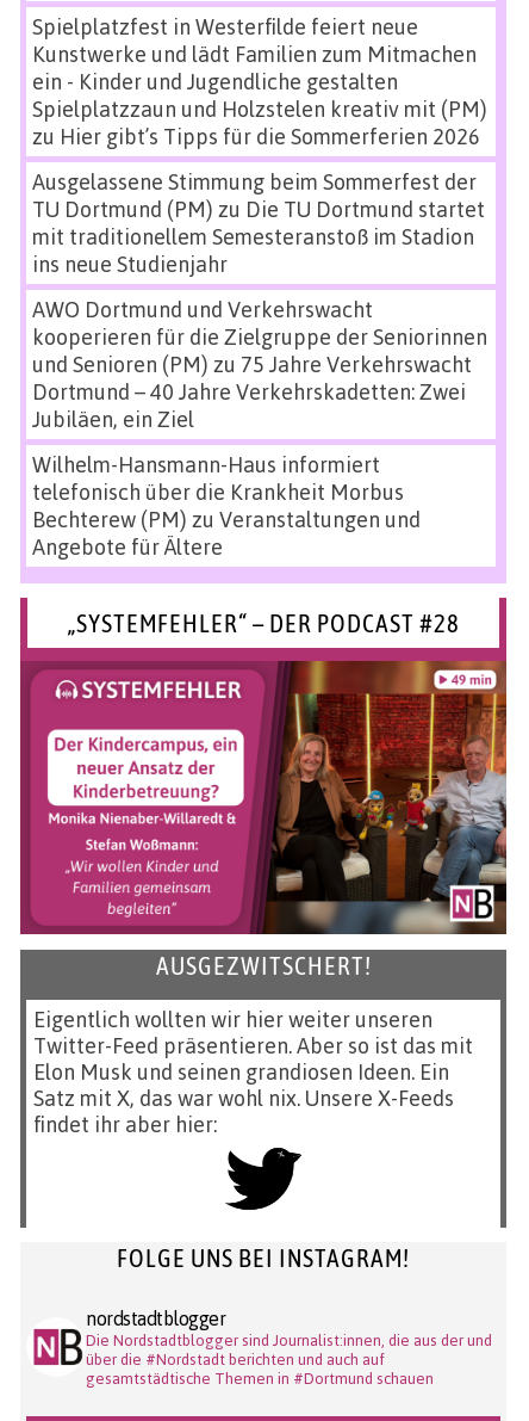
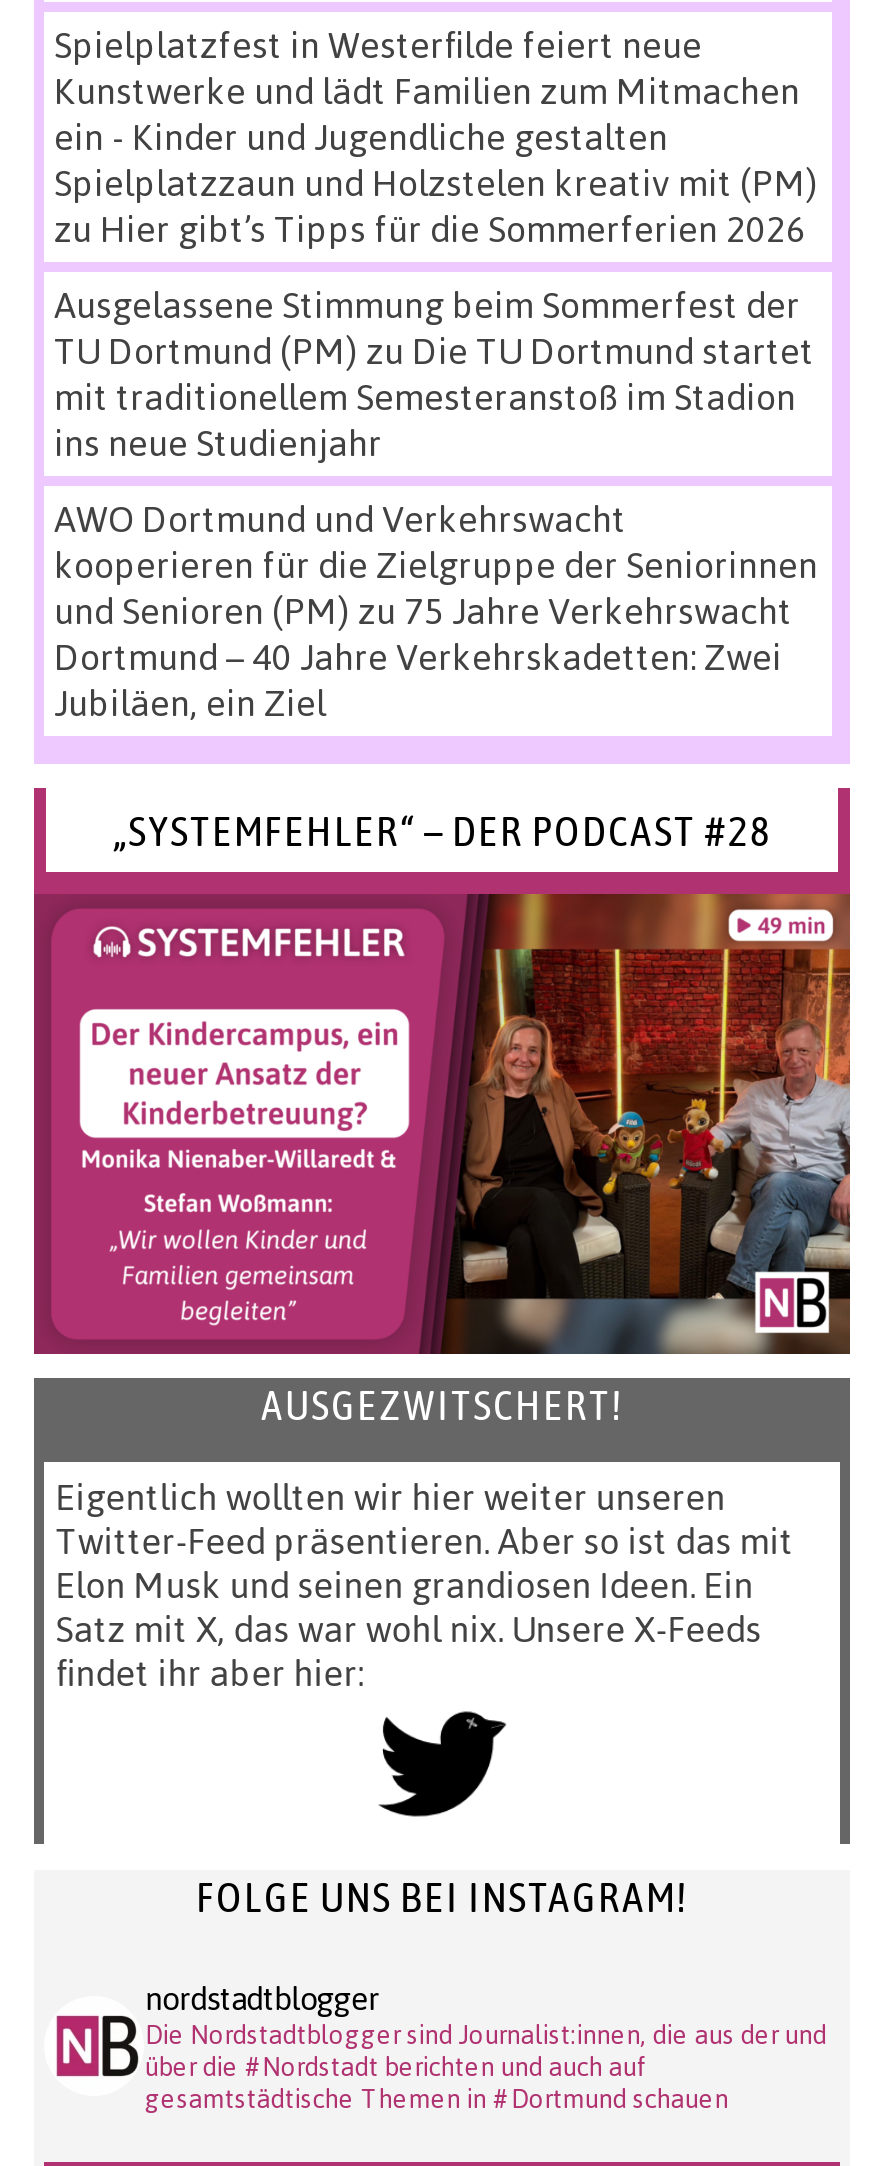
[32,451,421,559] Wilhelm-Hansmann-Haus informiert | telefonisch über die Krankheit Morbus | Bechterew (PM) zu Veranstaltungen und | Angebote für Ältere -> none

